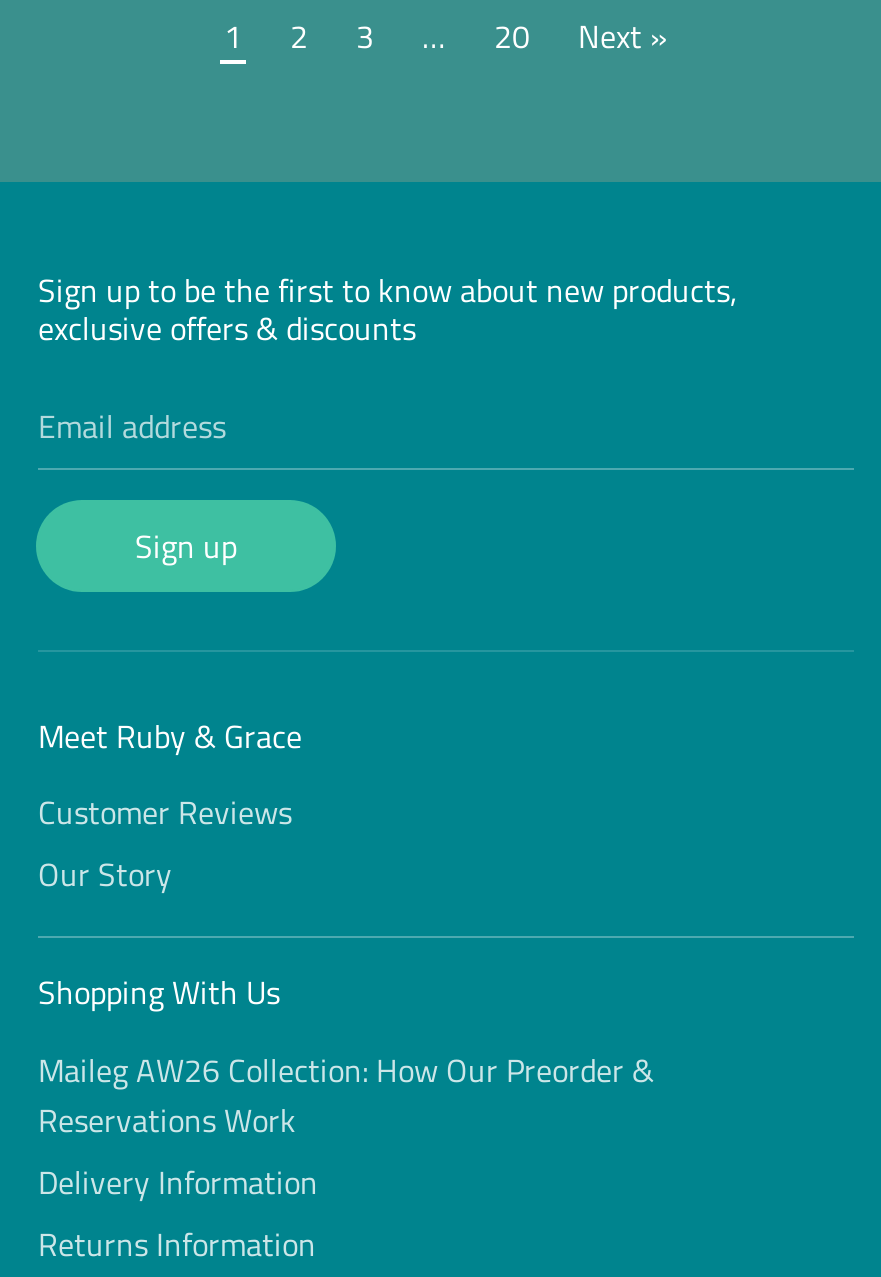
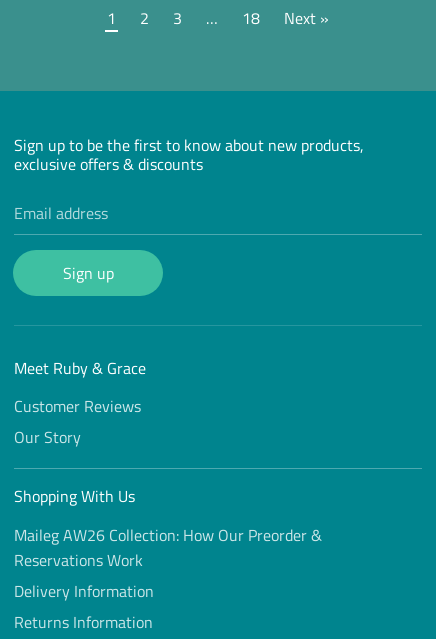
[494,11,530,59] 20 -> [242,5,260,29] 18

